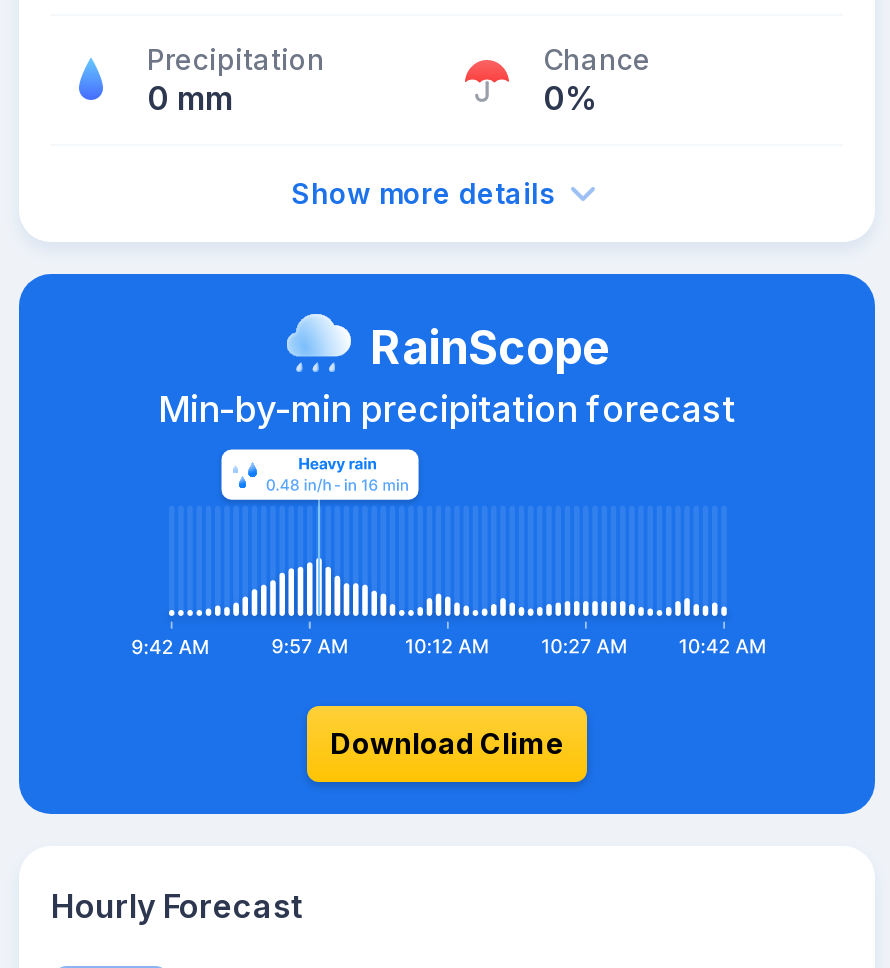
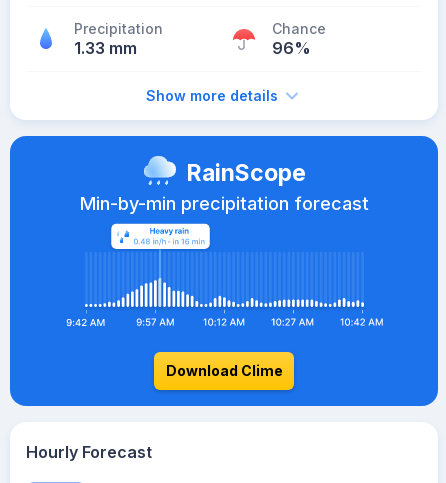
[147,78,233,118] 0 mm -> [74,38,137,58] 1.33 mm
[543,78,599,118] 0% -> [272,38,311,58] 96%

